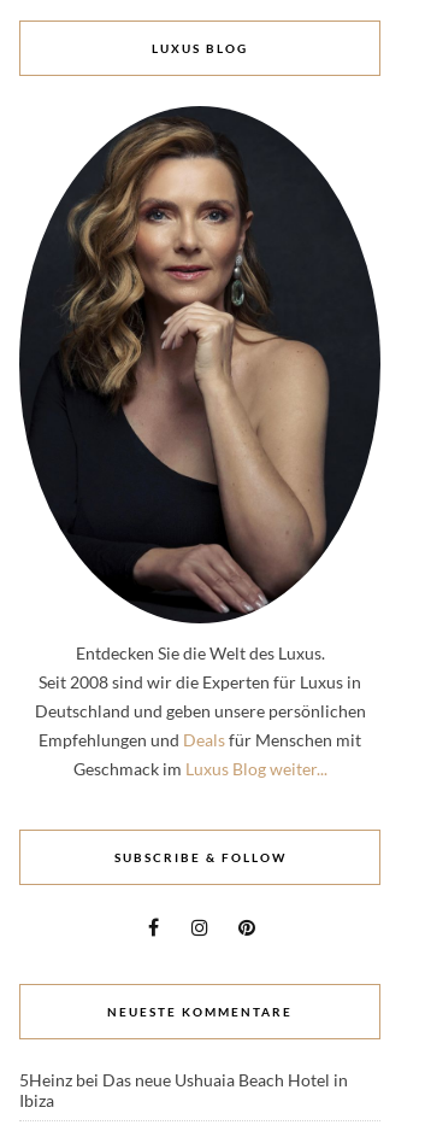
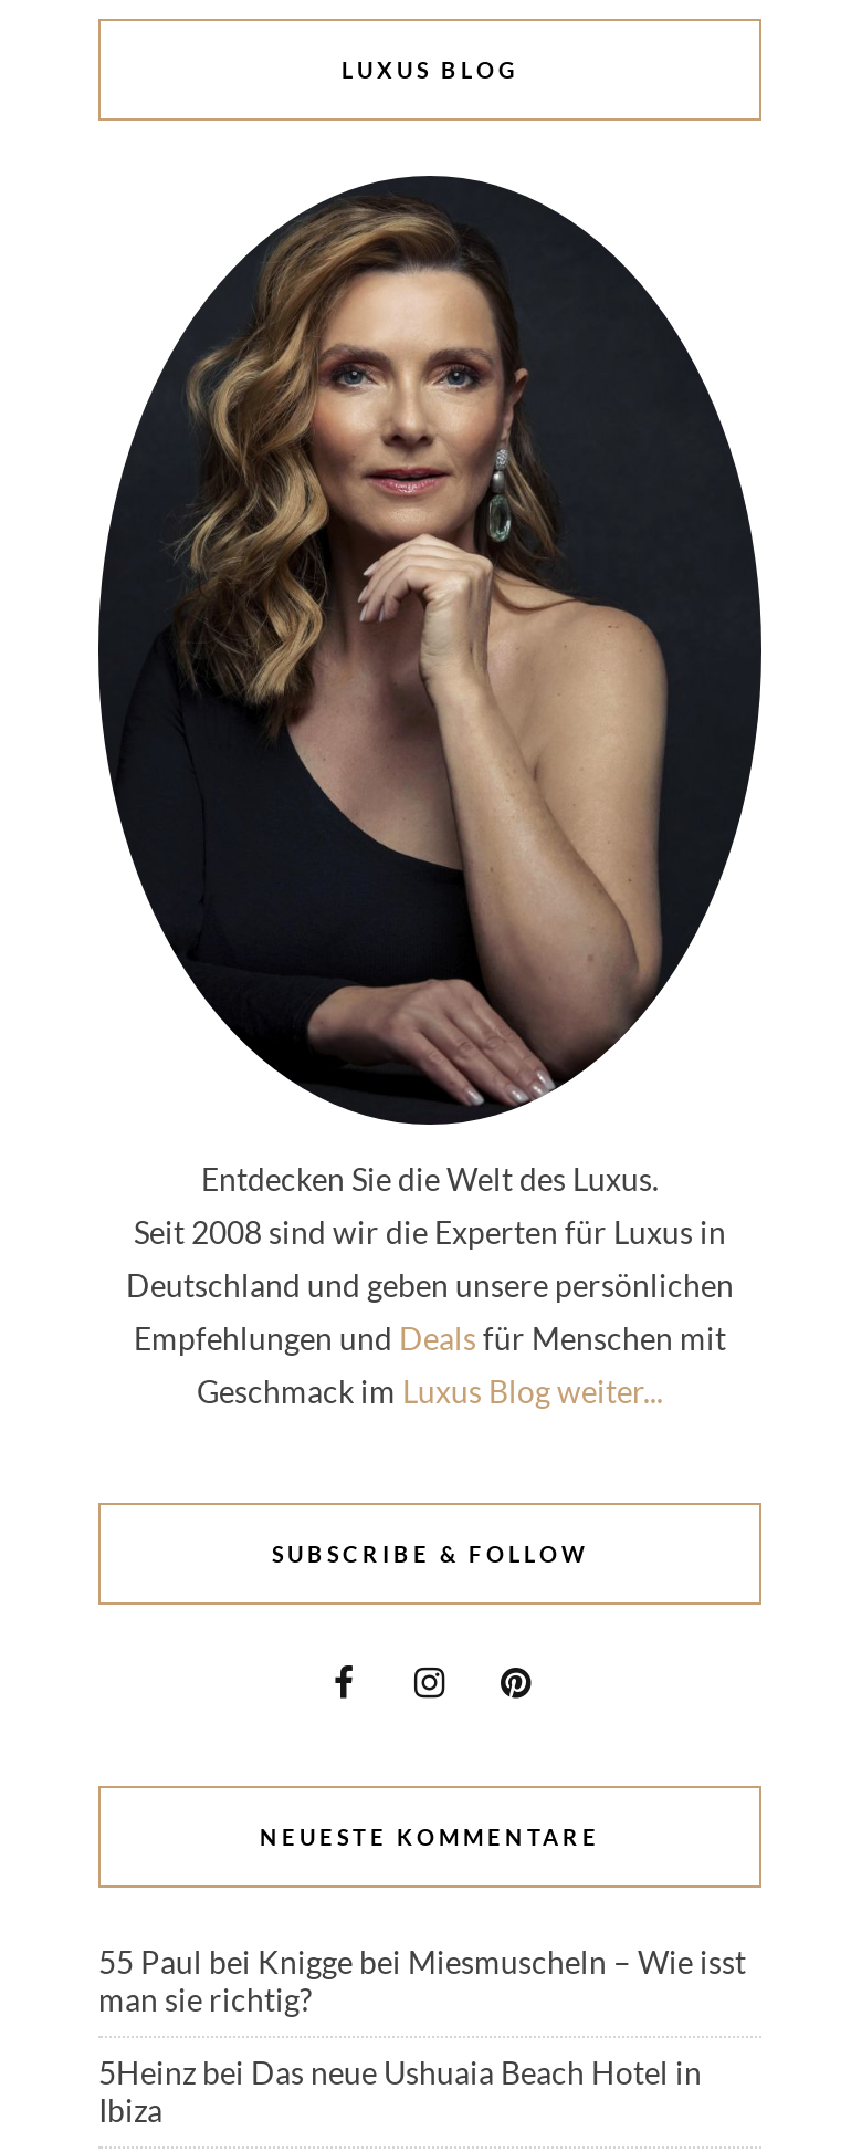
none -> [98,1943,746,2018] 55 Paul bei Knigge bei Miesmuscheln – Wie isst | man sie richtig?

